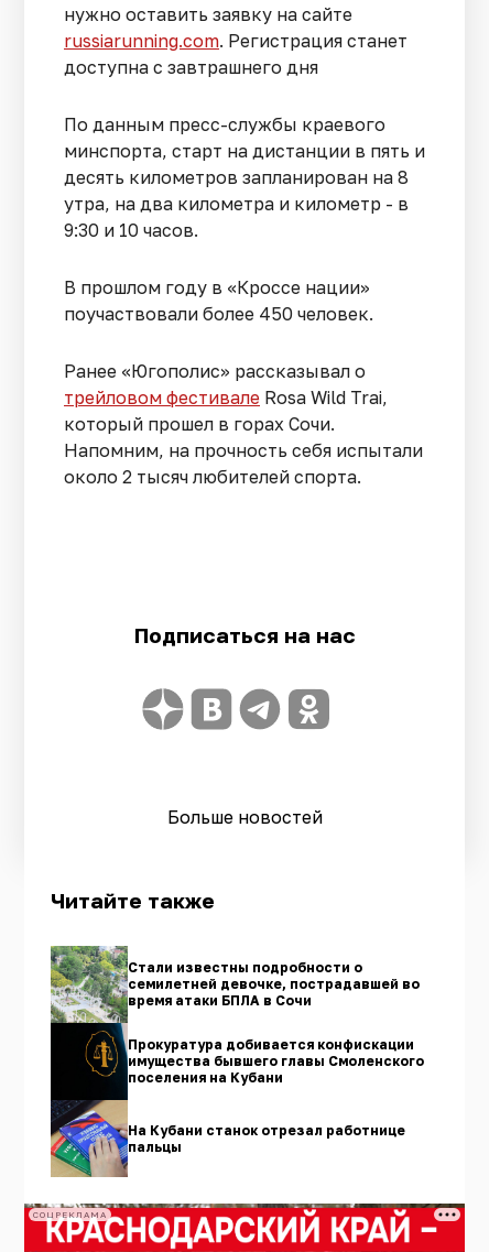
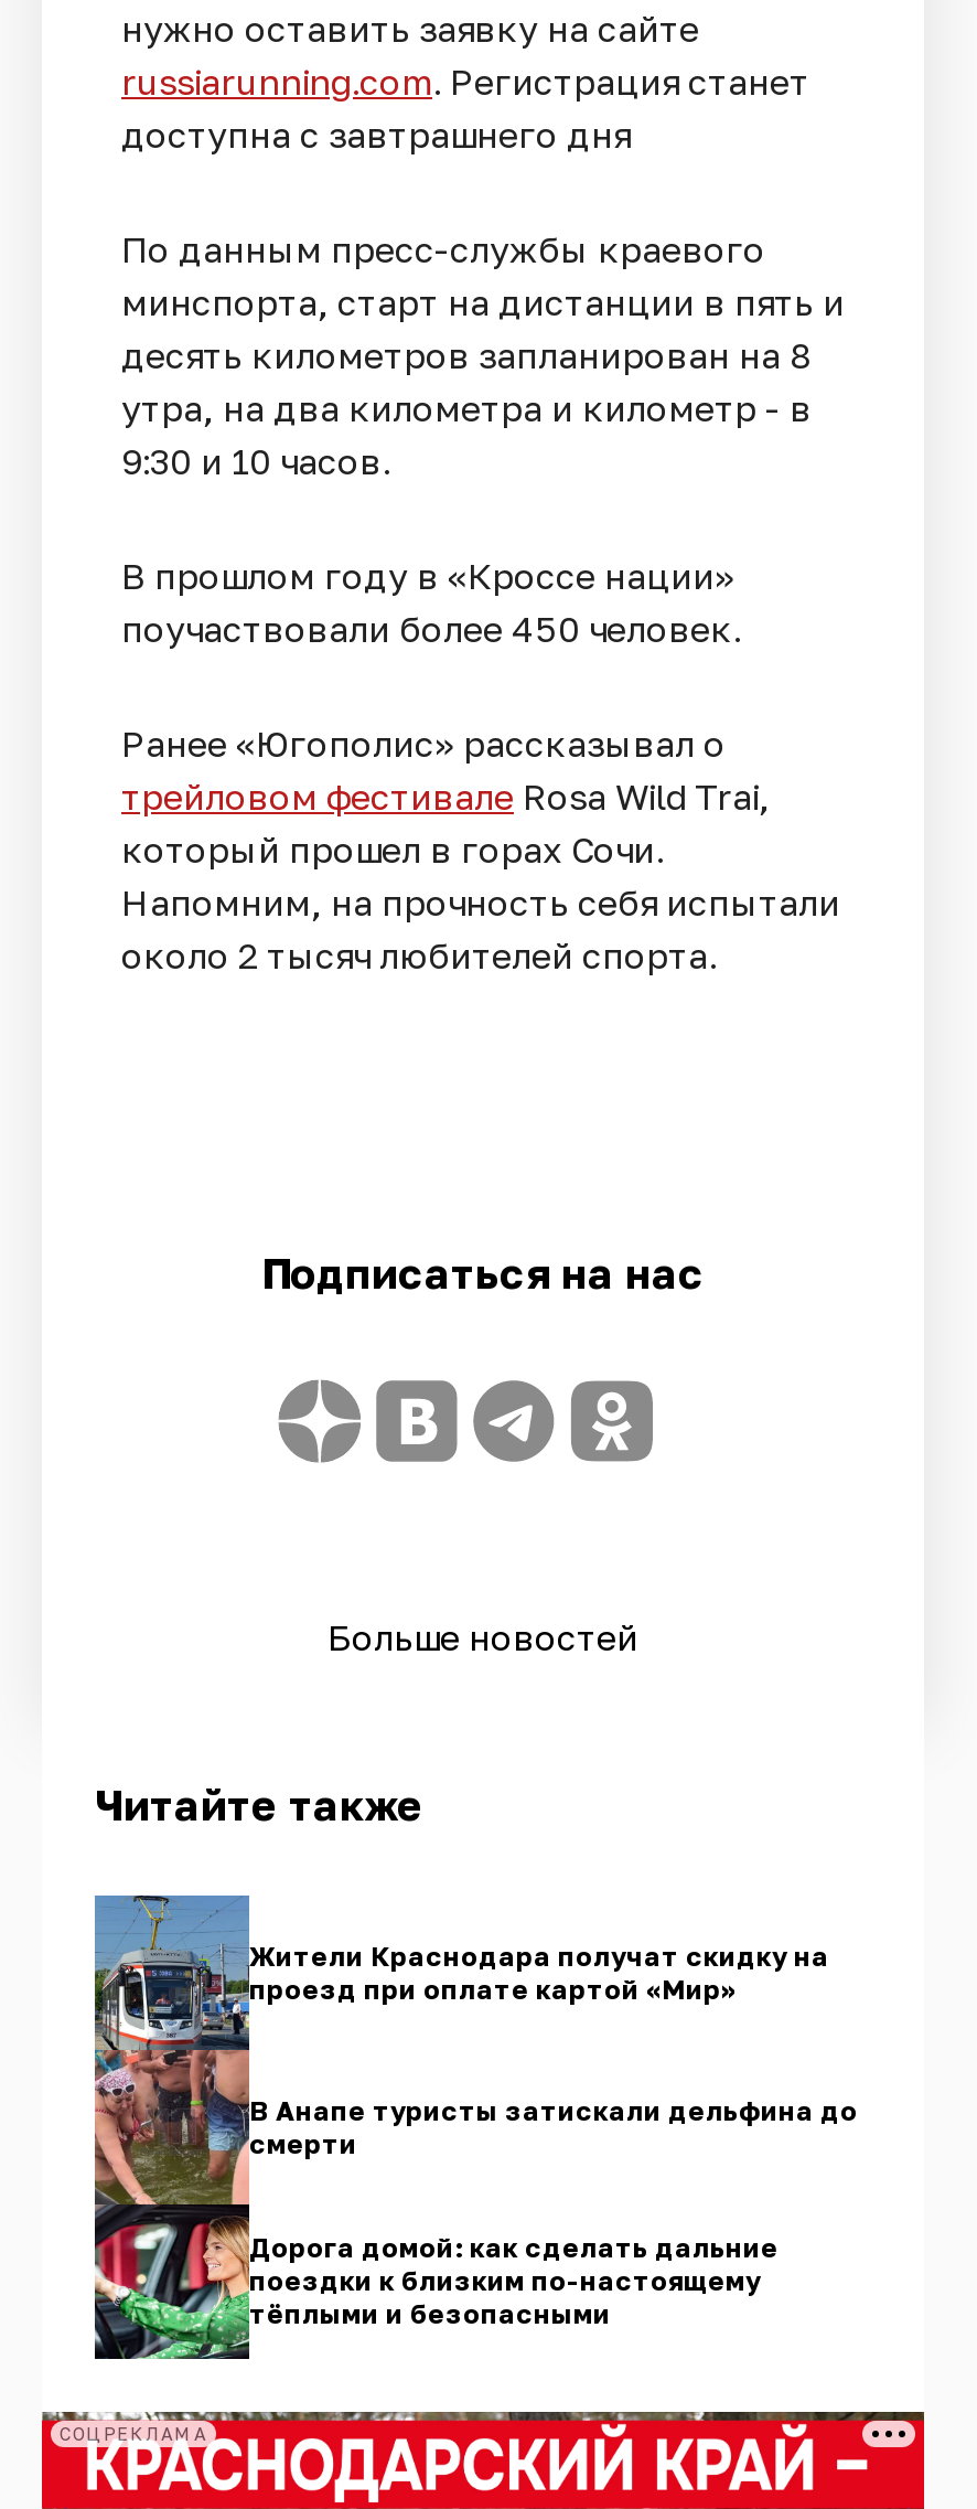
[50,945,420,1178] [image] | Стали известны подробности о | семилетней девочке, пострадавшей во | время атаки БПЛА в Сочи -> [93,1893,829,2361] [image] | Жители Краснодара получат скидку на | проезд при оплате картой «Мир»
[128,1036,424,1086] Прокуратура добивается конфискации | имущества бывшего главы Смоленского | поселения на Кубани -> [249,2093,858,2160] В Анапе туристы затискали дельфина до | смерти
[128,1122,405,1155] На Кубани станок отрезал работнице | пальцы -> [249,2231,779,2331] Дорога домой: как сделать дальние | поездки к близким по-настоящему | тёплыми и безопасными

